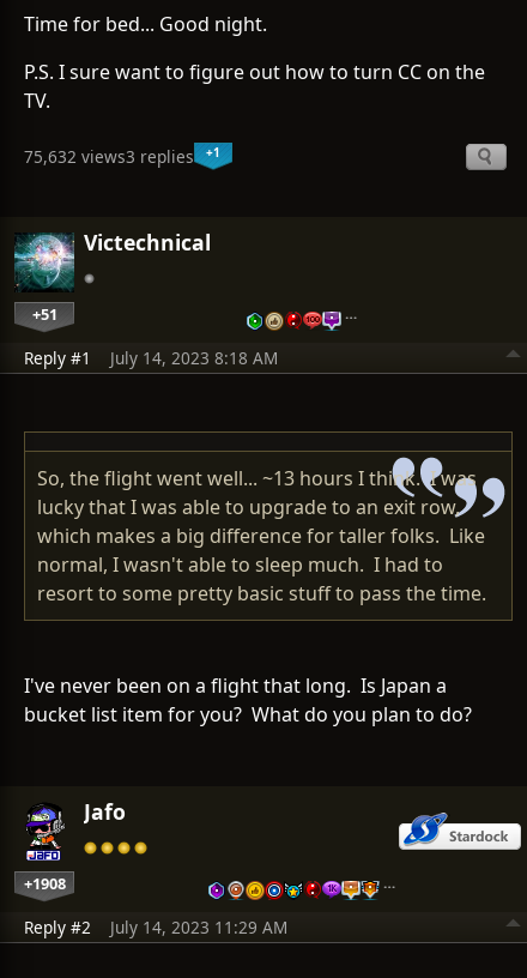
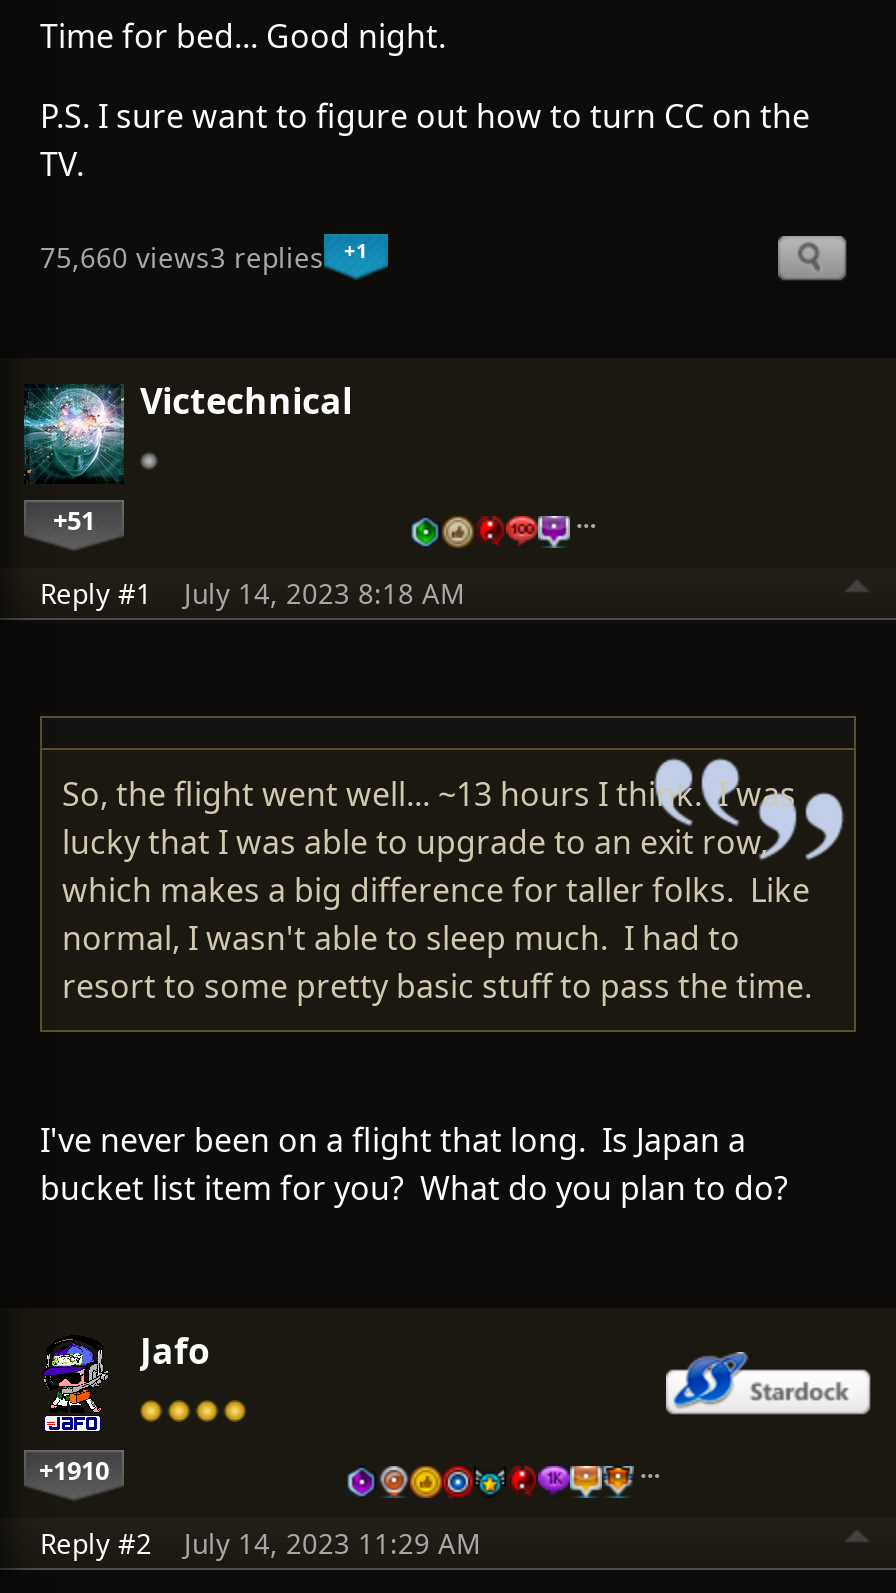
[24,145,194,167] 75,632 views3 replies -> [40,237,324,275] 75,660 views3 replies
[23,872,65,894] +1908 -> [39,1452,109,1488] +1910

